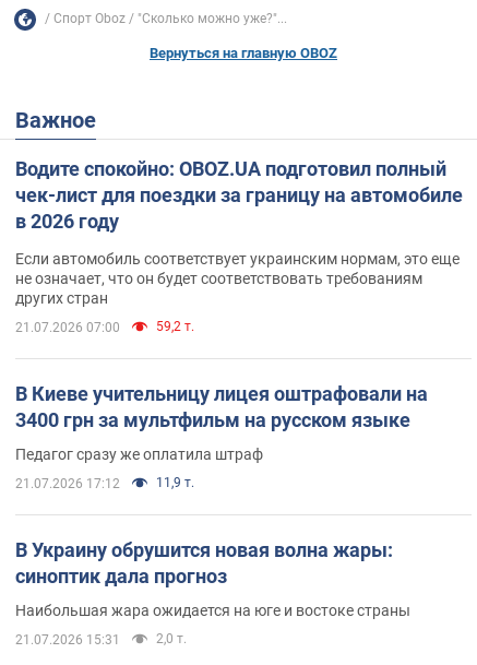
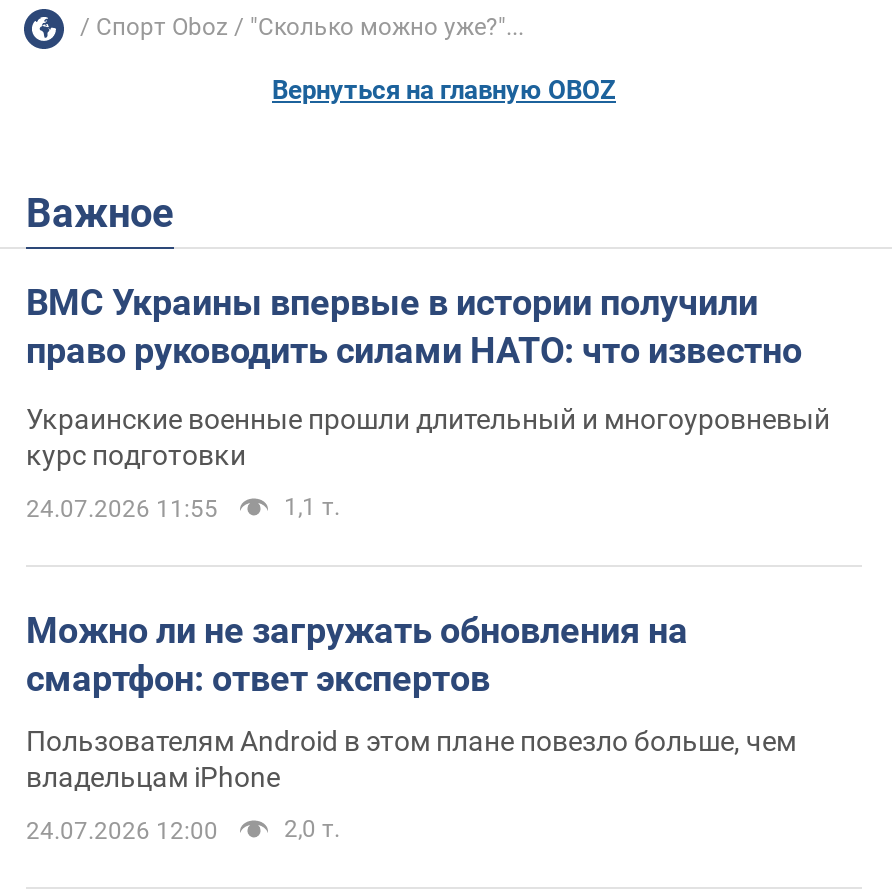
[15,157,463,647] Водите спокойно: OBOZ.UA подготовил полный | чек-лист для поездки за границу на автомобиле | в 2026 году | Если автомобиль соответствует украинским нормам, это еще | не означает, что он будет соответствовать требованиям | других стран | 21.07.2026 07:00 | 59,2 т. | В Киеве учительницу лицея оштрафовали на | 3400 грн за мультфильм на русском языке | Педагог сразу же оплатила штраф | 21.07.2026 17:12 | 11,9 т. | В Украину обрушится новая волна жары: | синоптик дала прогноз | Наибольшая жара ожидается на юге и востоке страны | 21.07.2026 15:31 -> [26,281,830,845] ВМС Украины впервые в истории получили | право руководить силами НАТО: что известно | Украинские военные прошли длительный и многоуровневый | курс подготовки | 24.07.2026 11:55 | 1,1 т. | Можно ли не загружать обновления на | смартфон: ответ экспертов | Пользователям Android в этом плане повезло больше, чем | владельцам iPhone | 24.07.2026 12:00

